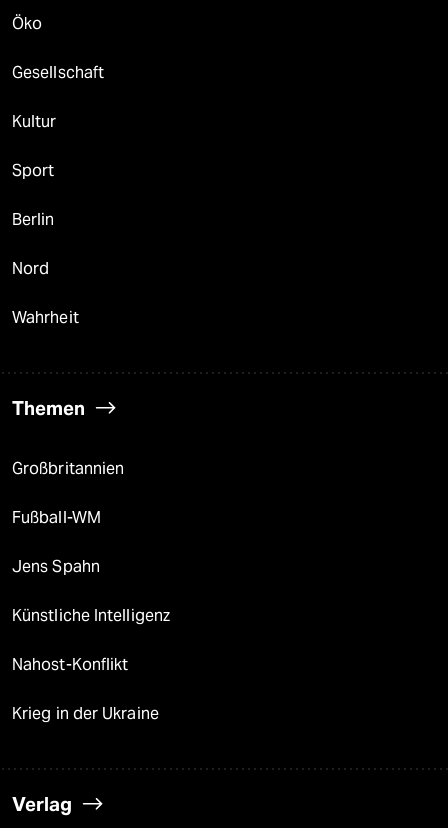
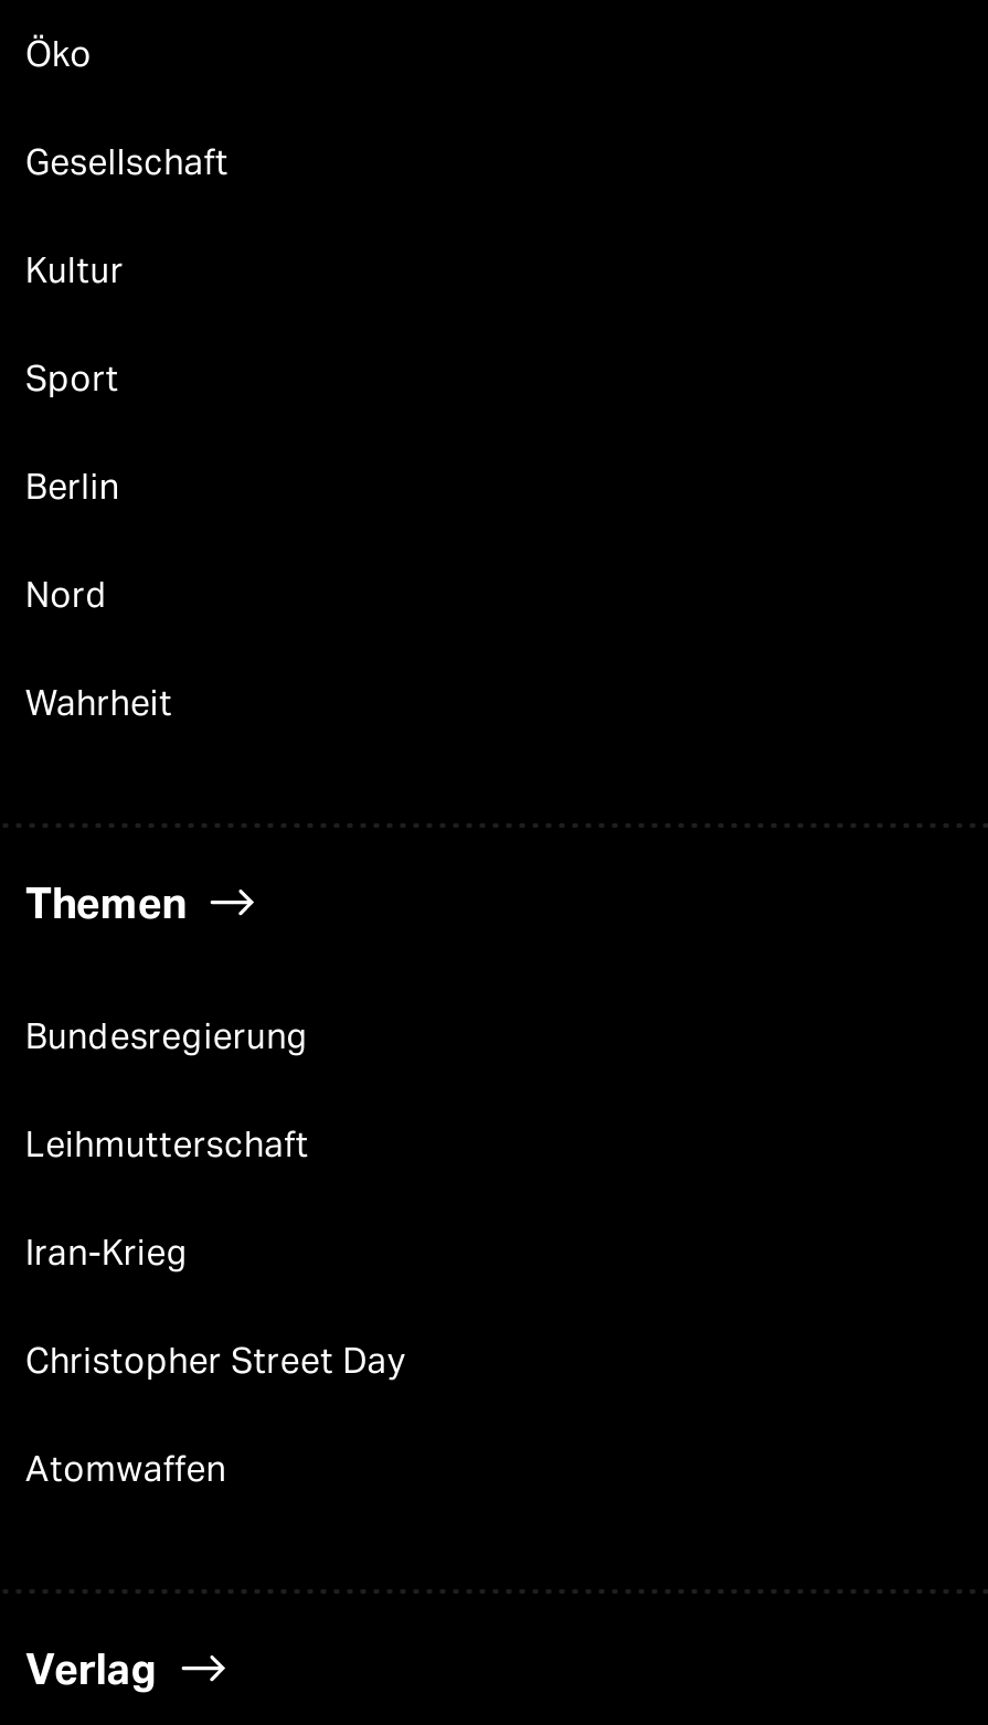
[12,459,170,723] Großbritannien | Fußball-WM | Jens Spahn | Künstliche Intelligenz | Nahost-Konflikt | Krieg in der Ukraine -> [25,1015,405,1490] Bundesregierung | Leihmutterschaft | Iran-Krieg | Christopher Street Day | Atomwaffen

